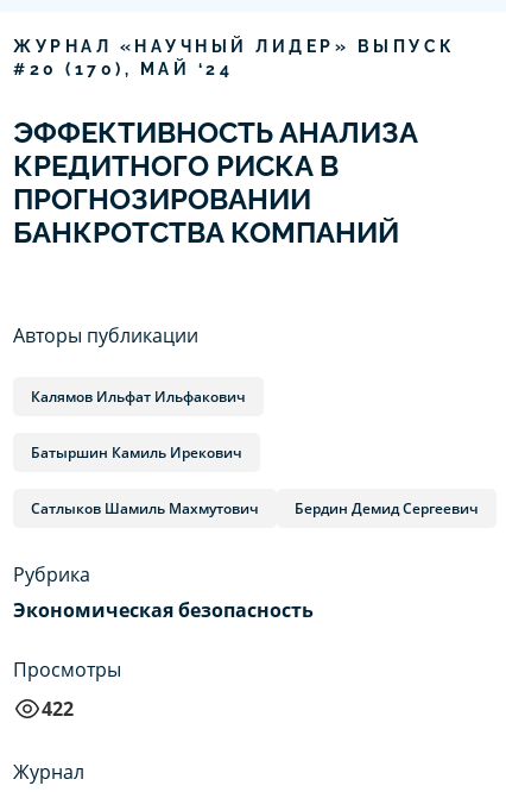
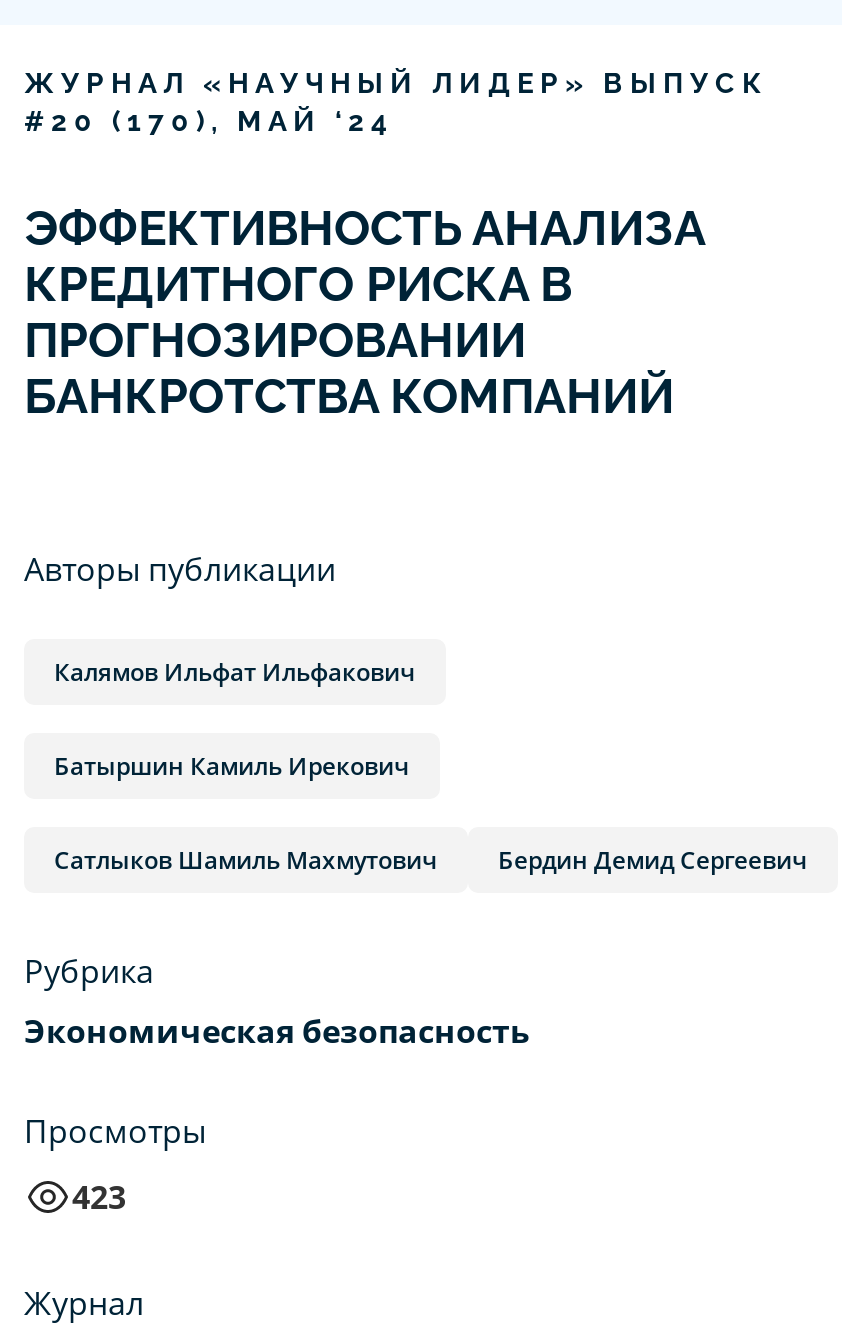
[42,696,74,722] 422 -> [72,1175,126,1219] 423

